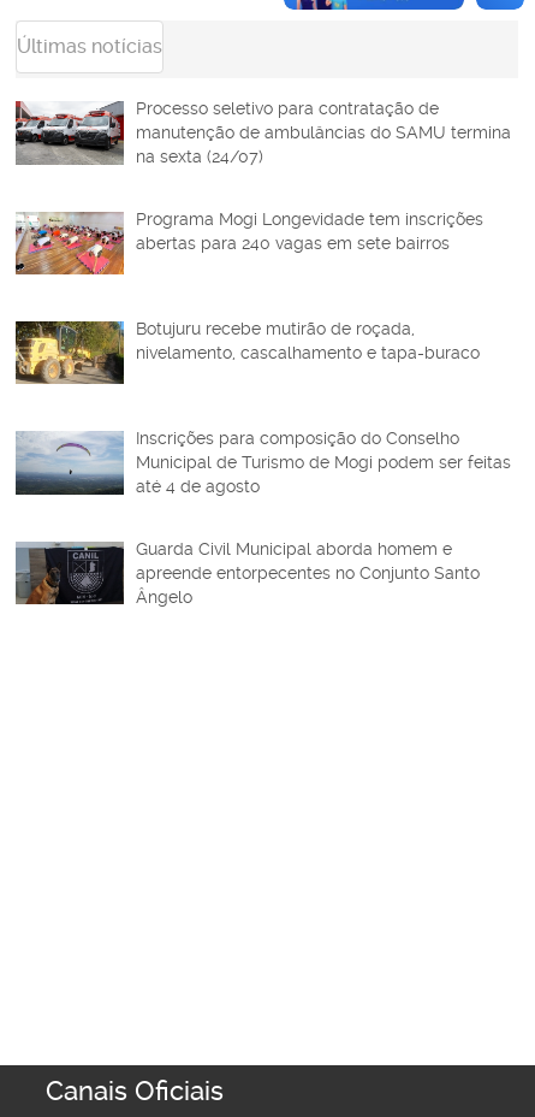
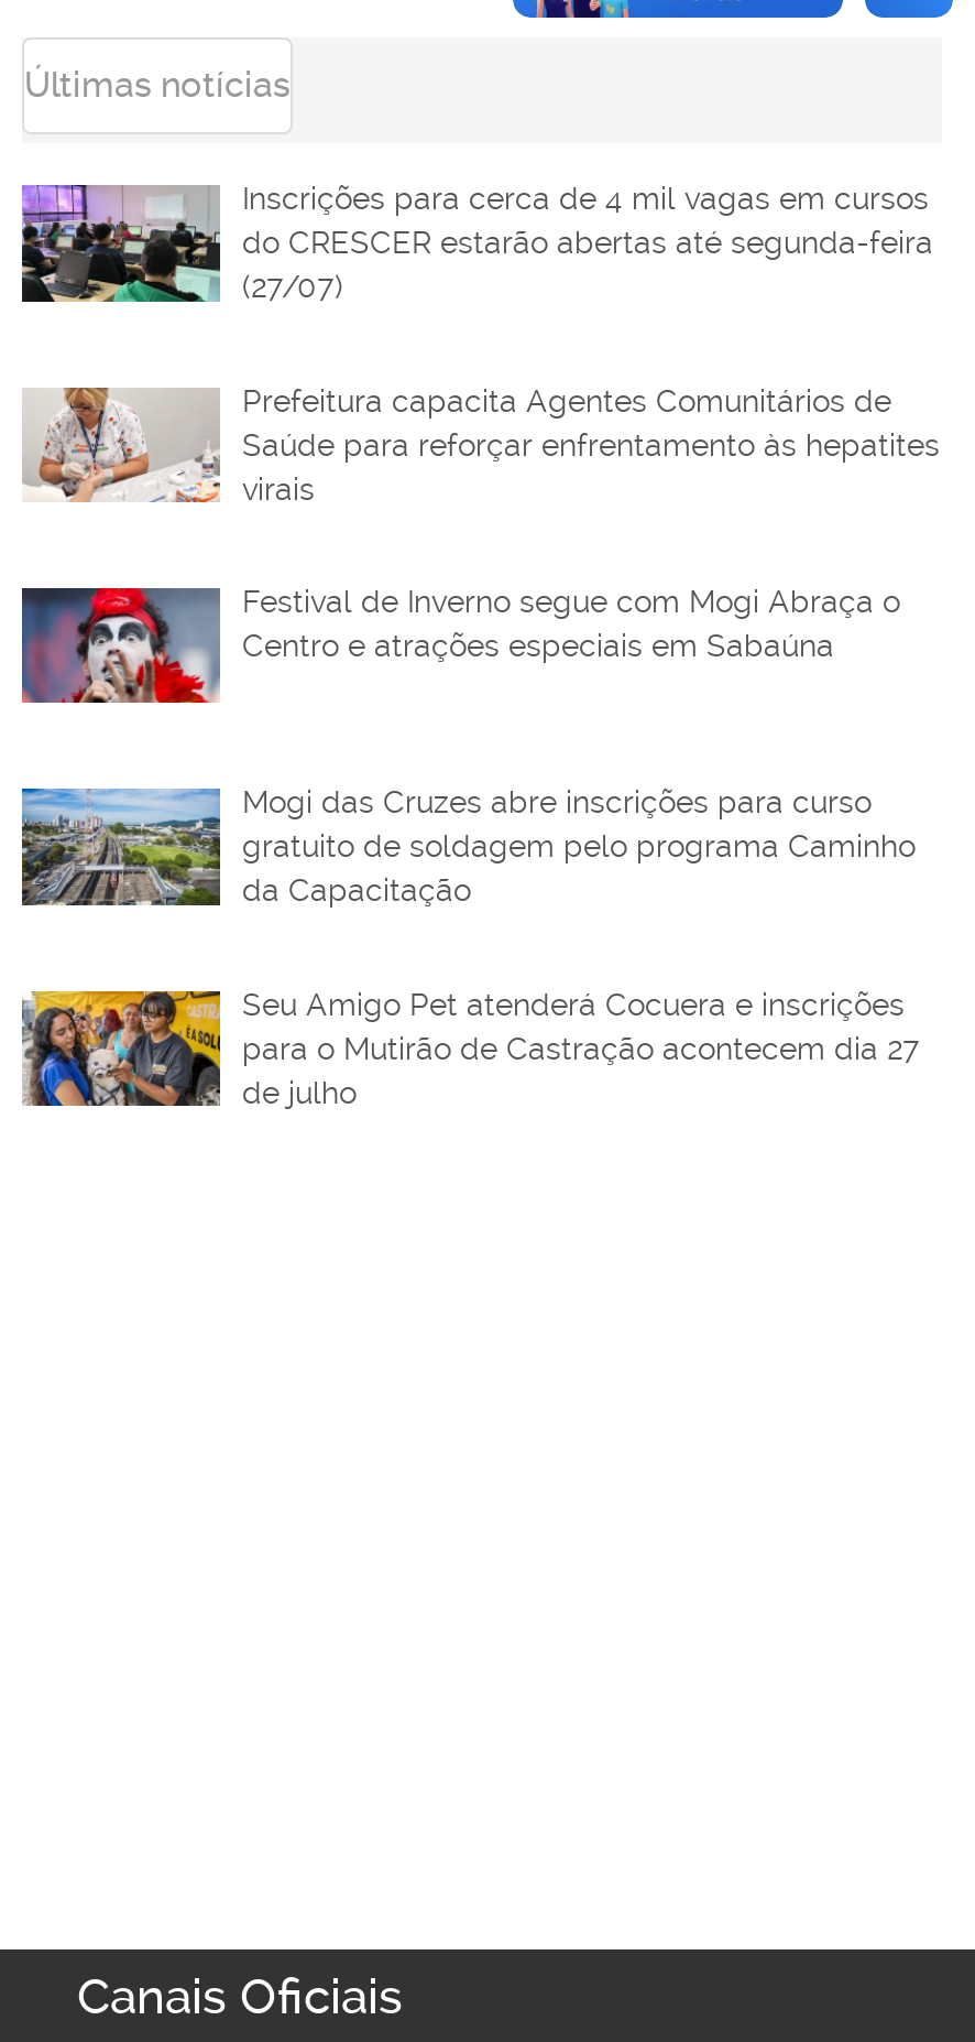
[14,99,511,166] [image] | Processo seletivo para contratação de | manutenção de ambulâncias do SAMU termina | na sexta (24/07) -> [20,181,933,305] [image] | Inscrições para cerca de 4 mil vagas em cursos | do CRESCER estarão abertas até segunda-feira | (27/07)
[14,209,483,276] [image] | Programa Mogi Longevidade tem inscrições | abertas para 240 vagas em sete bairros -> [22,382,940,506] [image] | Prefeitura capacita Agentes Comunitários de | Saúde para reforçar enfrentamento às hepatites | virais
[14,319,480,385] [image] | Botujuru recebe mutirão de roçada, | nivelamento, cascalhamento e tapa-buraco -> [20,584,900,705] [image] | Festival de Inverno segue com Mogi Abraça o | Centro e atrações especiais em Sabaúna
[14,429,511,496] [image] | Inscrições para composição do Conselho | Municipal de Turismo de Mogi podem ser feitas | até 4 de agosto -> [20,785,916,908] [image] | Mogi das Cruzes abre inscrições para curso | gratuito de soldagem pelo programa Caminho | da Capacitação
[16,539,480,606] [image] | Guarda Civil Municipal aborda homem e | apreende entorpecentes no Conjunto Santo | Ângelo -> [22,986,920,1109] [image] | Seu Amigo Pet atenderá Cocuera e inscrições | para o Mutirão de Castração acontecem dia 27 | de julho

